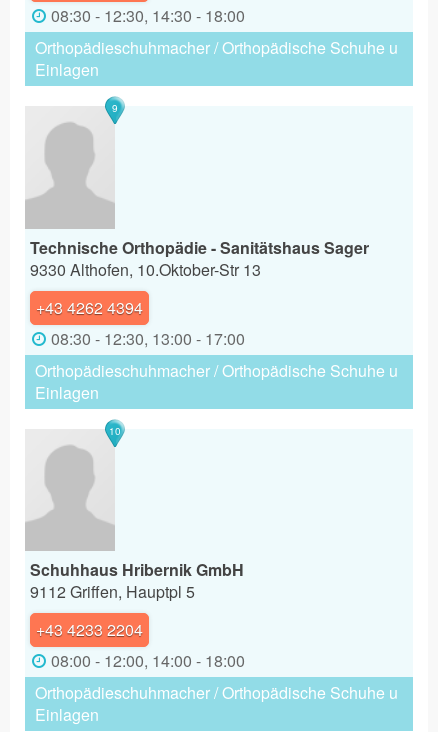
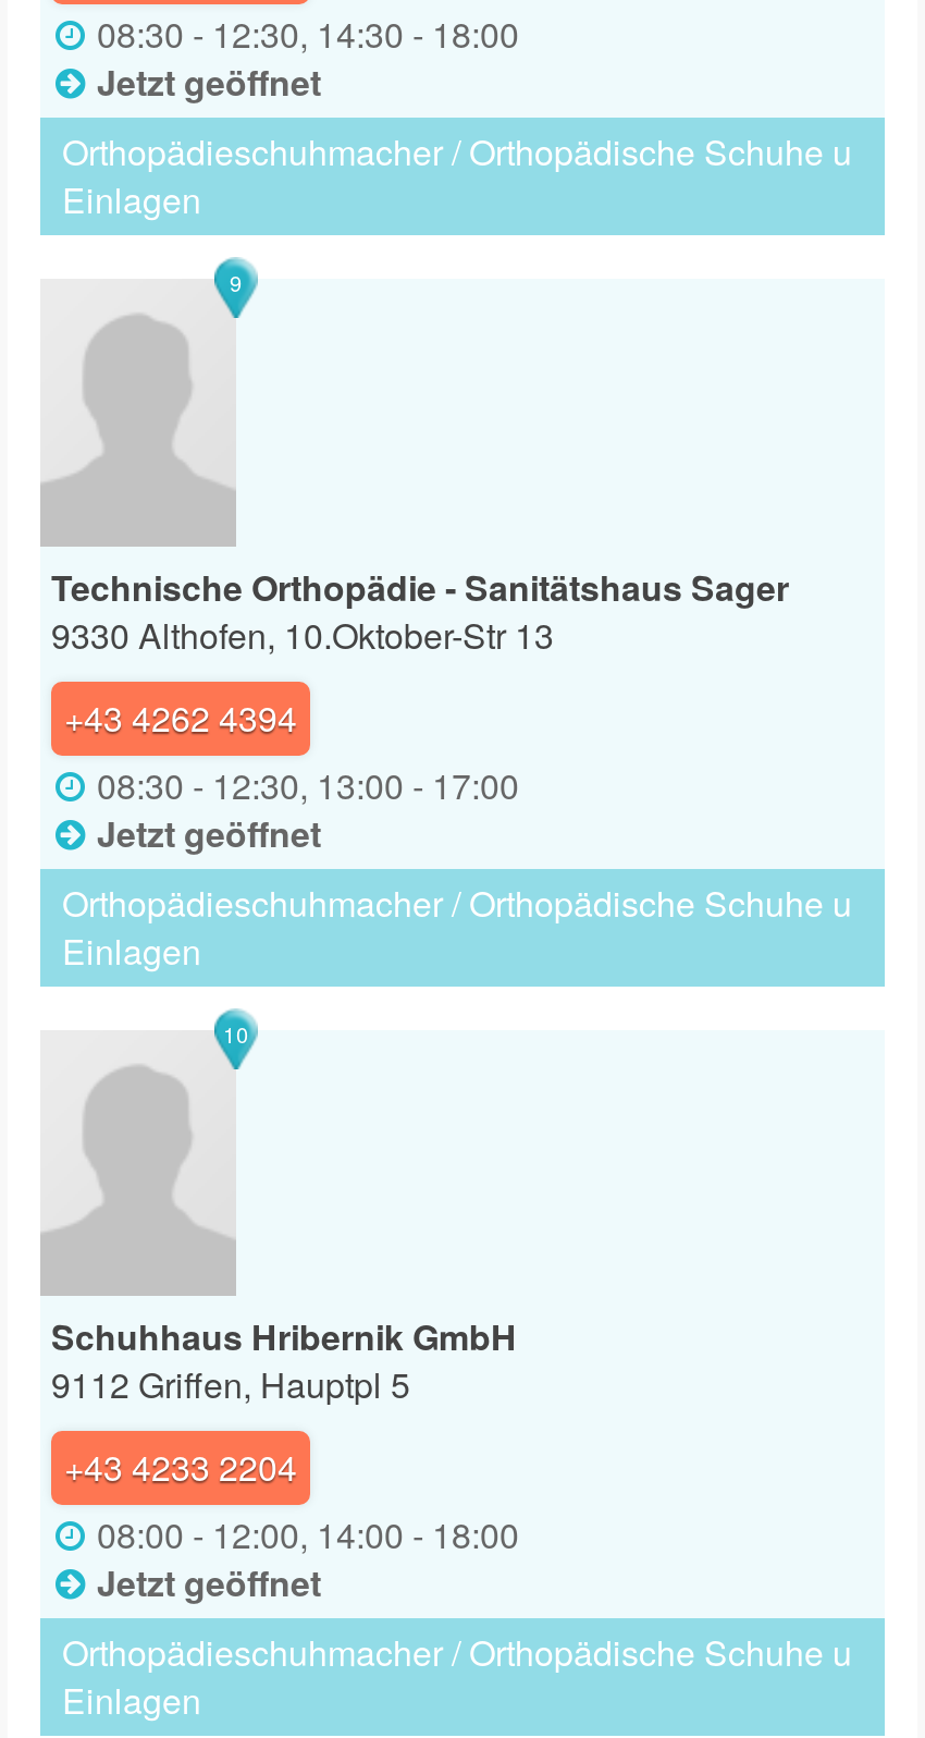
none -> [97,57,321,108] Jetzt geöffnet
none -> [97,807,321,857] Jetzt geöffnet
none -> [97,1557,321,1607] Jetzt geöffnet

